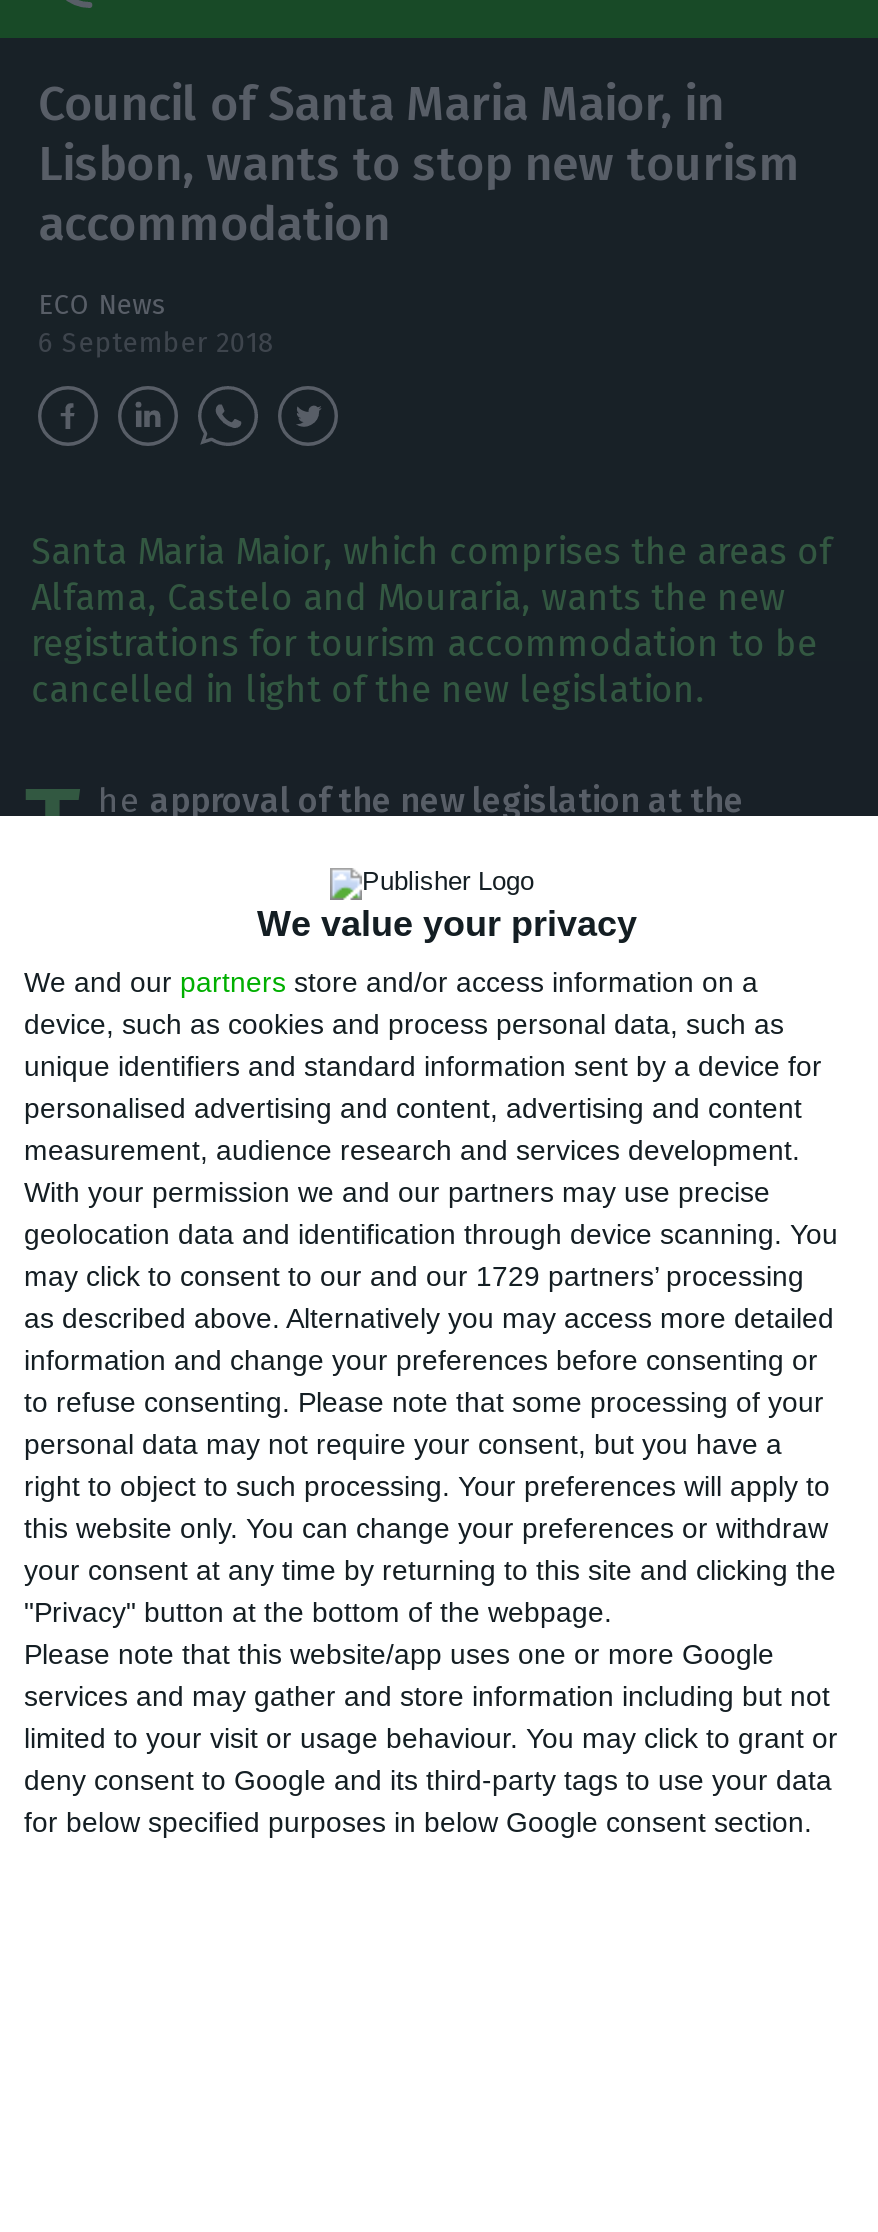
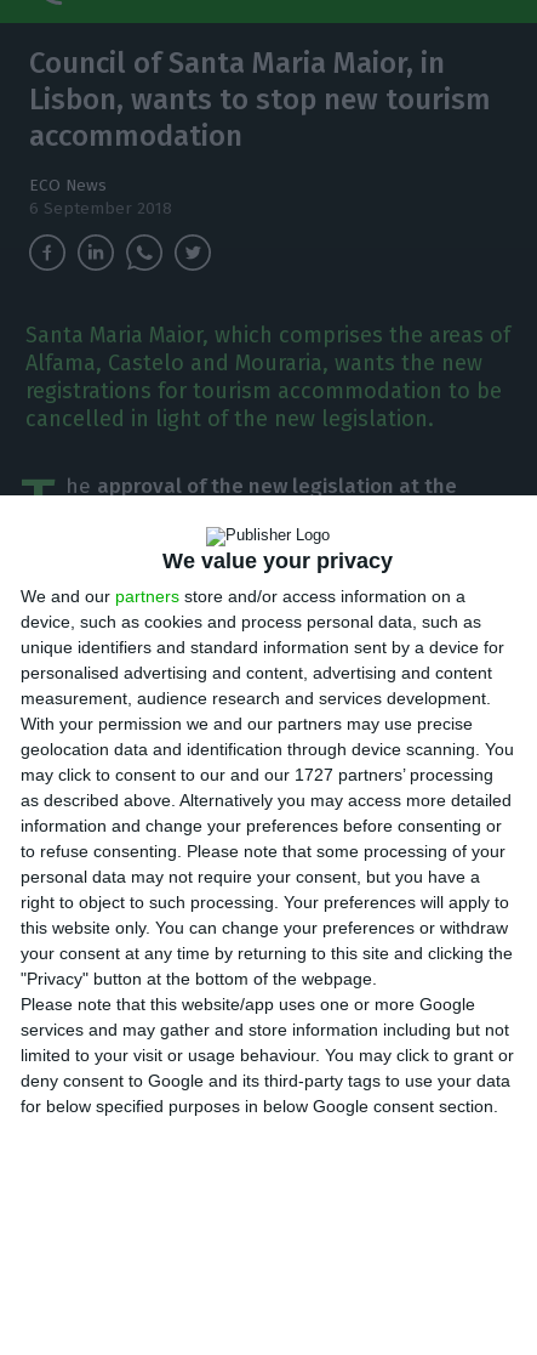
[24,1259,804,1291] may click to consent to our and our 1729 partners’ processing -> [21,765,493,784] may click to consent to our and our 1727 partners’ processing

